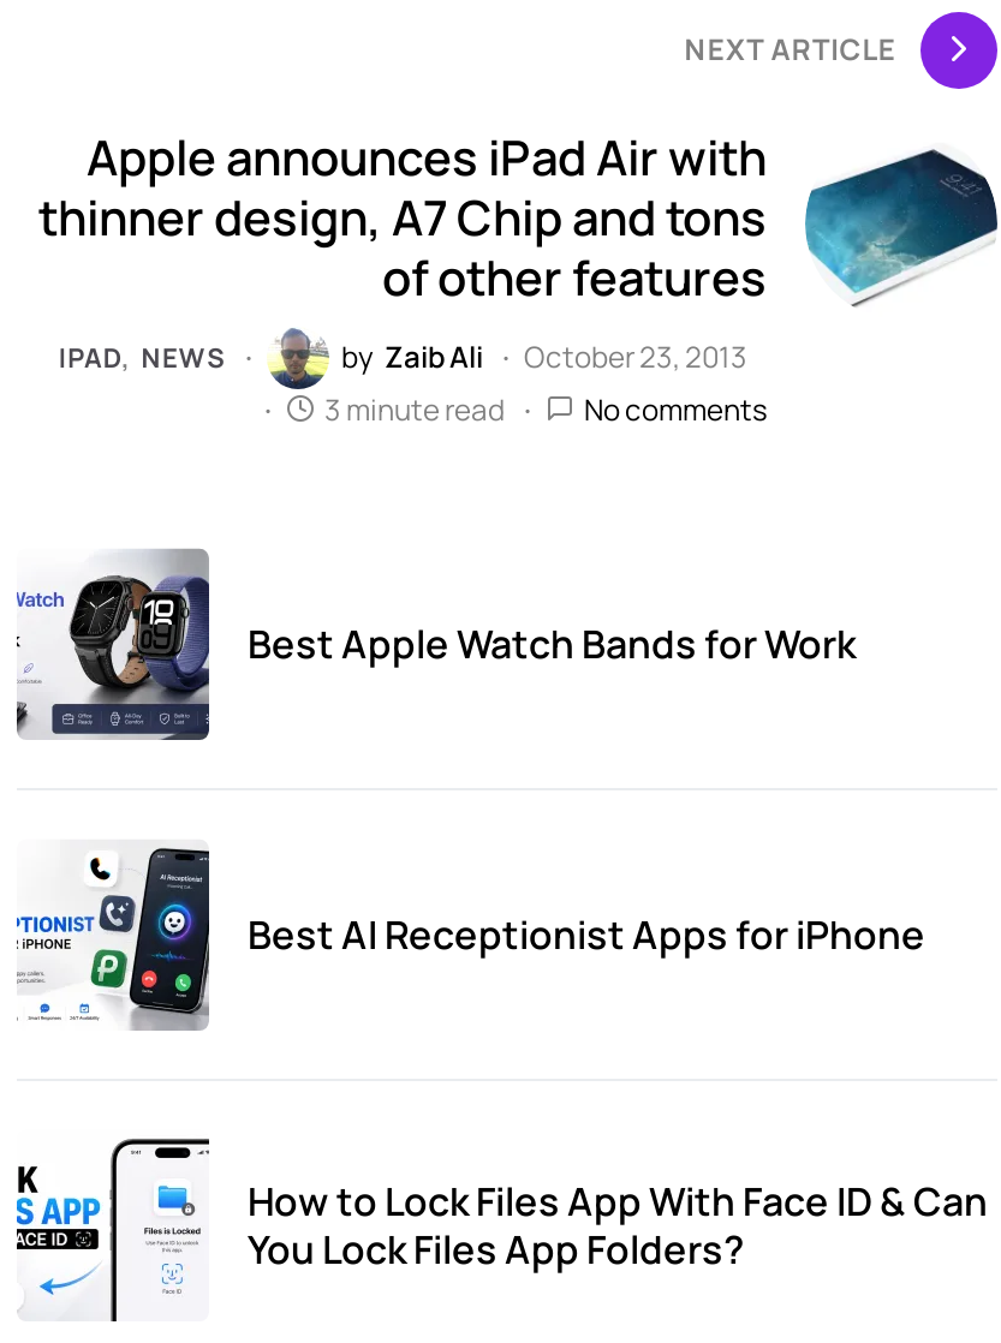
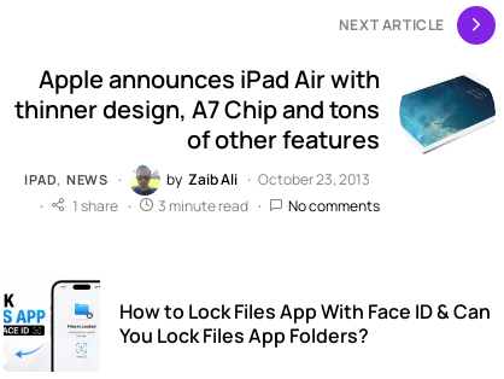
none -> [72,196,118,217] 1 share
[14,548,856,742] [image] | Best Apple Watch Bands for Work -> none
[14,843,925,1033] [image] | Best AI Receptionist Apps for iPhone -> none

